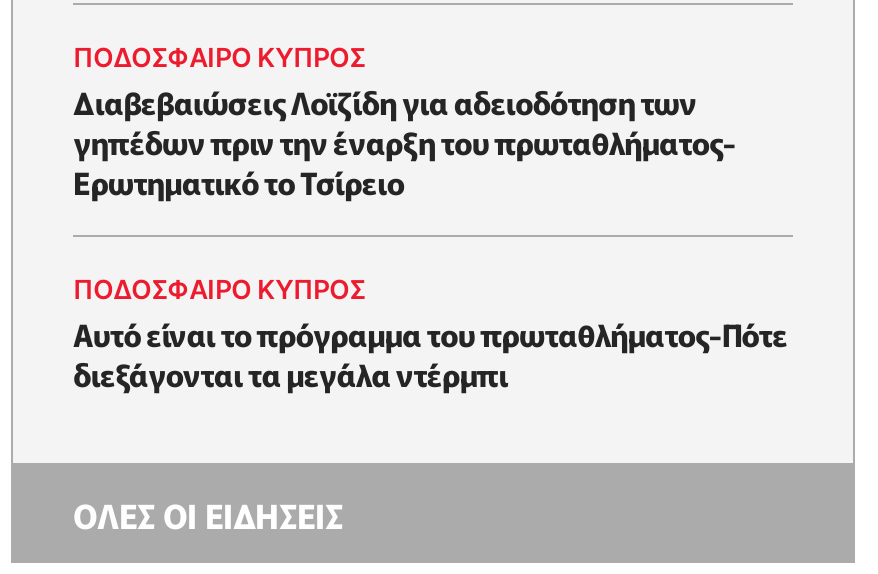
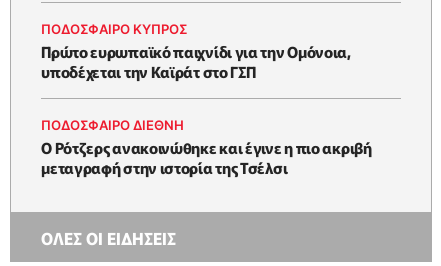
[73,80,736,204] Διαβεβαιώσεις Λοϊζίδη για αδειοδότηση των | γηπέδων πριν την έναρξη του πρωταθλήματος- | Ερωτηματικό το Τσίρειο -> [41,40,351,82] Πρώτο ευρωπαϊκό παιχνίδι για την Ομόνοια, | υποδέχεται την Καϊράτ στο ΓΣΠ
[73,274,788,396] ΠΟΔΟΣΦΑΙΡΟ ΚΥΠΡΟΣ | Αυτό είναι το πρόγραμμα του πρωταθλήματος-Πότε | διεξάγονται τα μεγάλα ντέρμπι -> [41,117,372,178] ΠΟΔΟΣΦΑΙΡΟ ΔΙΕΘΝΗ | Ο Ρότζερς ανακοινώθηκε και έγινε η πιο ακριβή | μεταγραφή στην ιστορία της Τσέλσι

